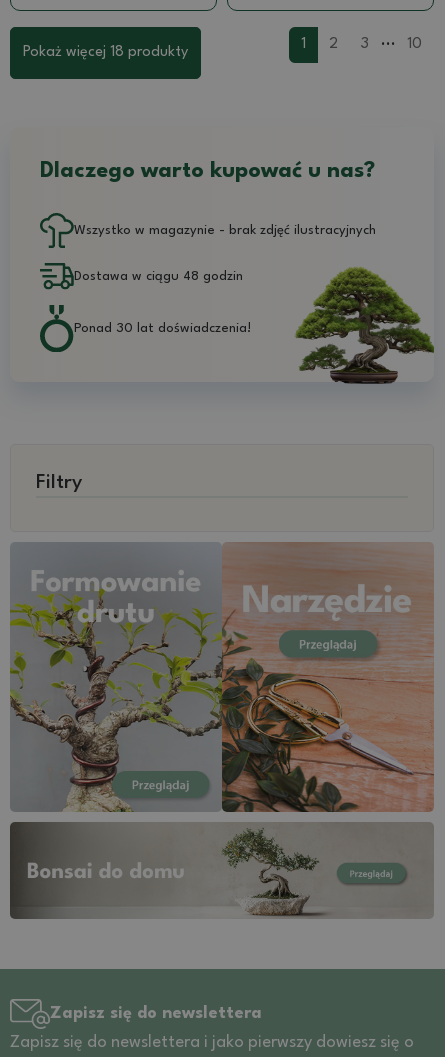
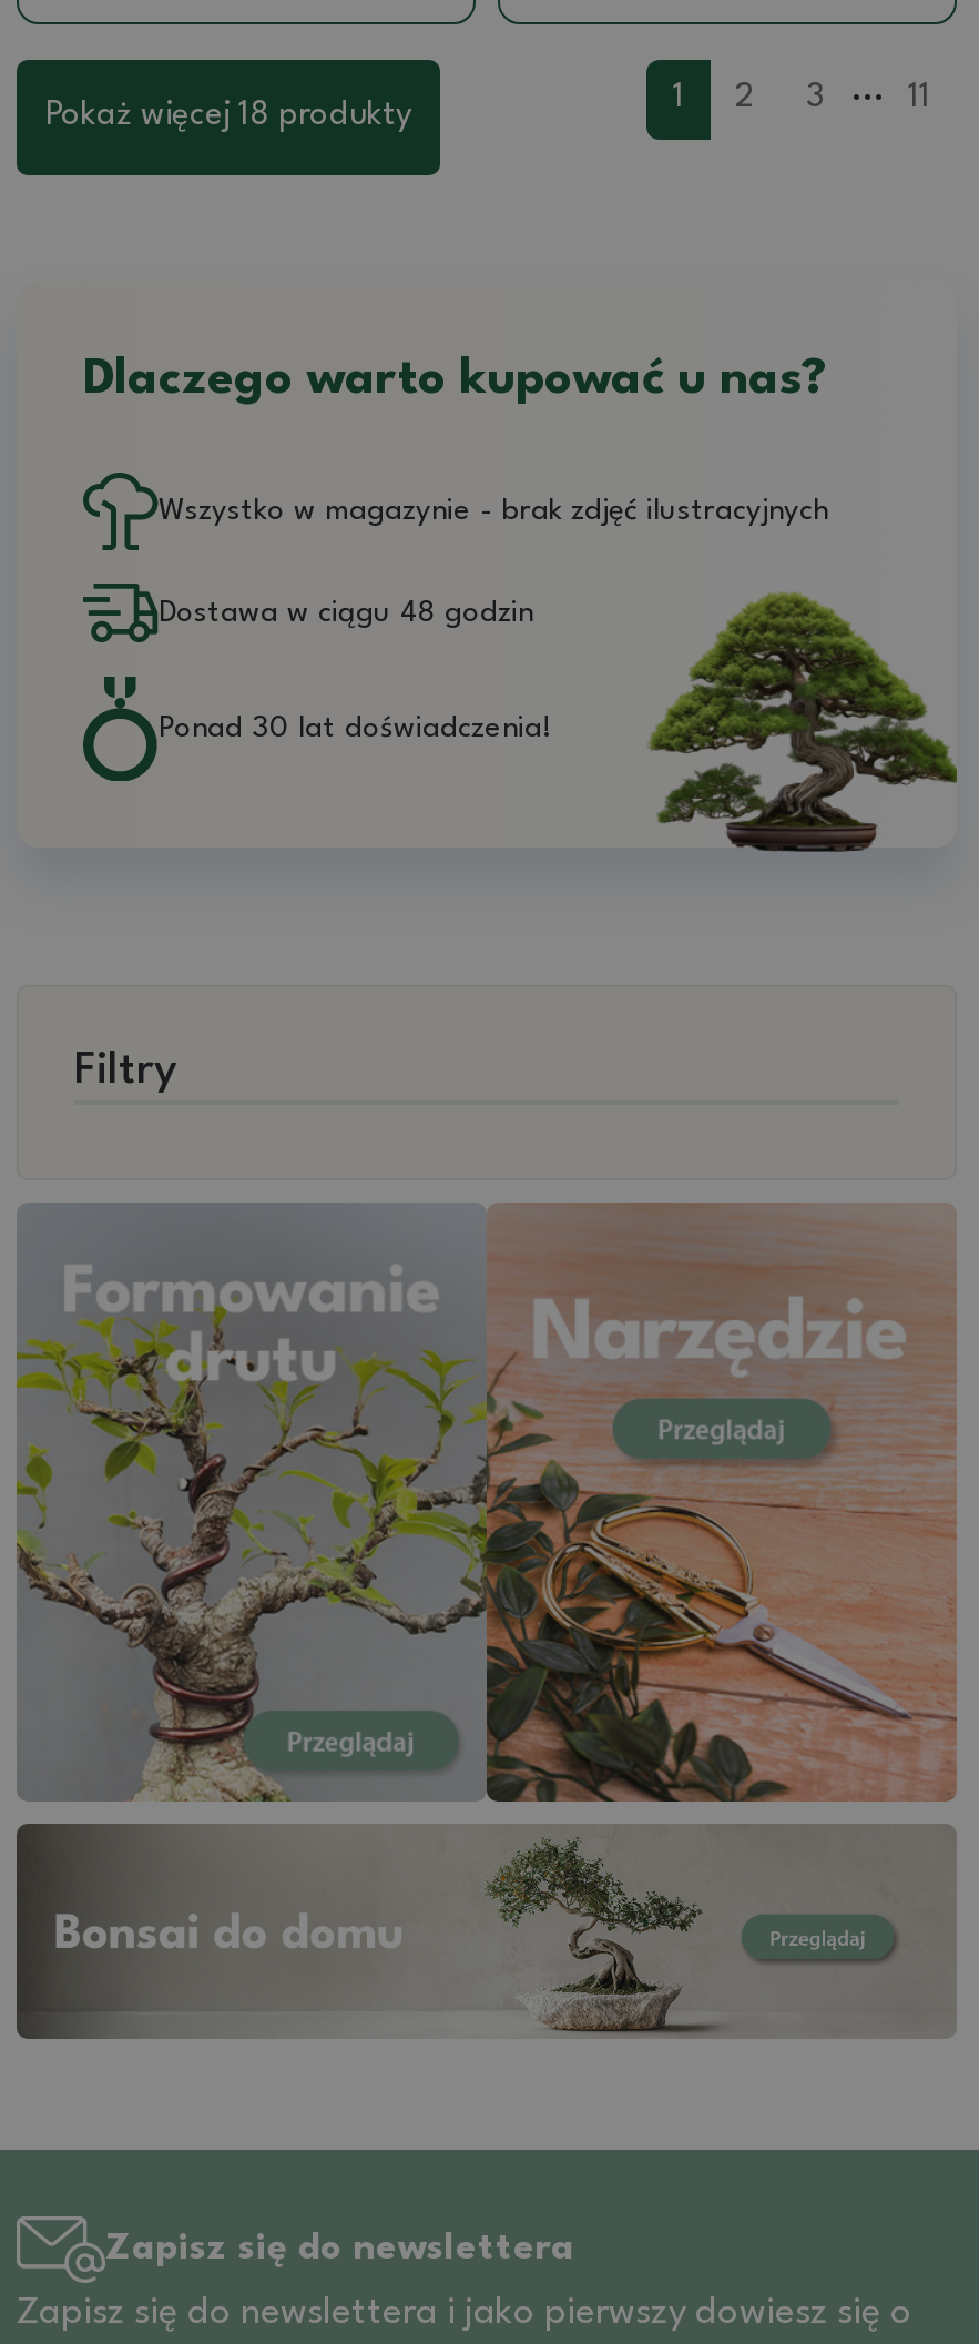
[407,37,422,52] 10 -> [908,83,930,116] 11

